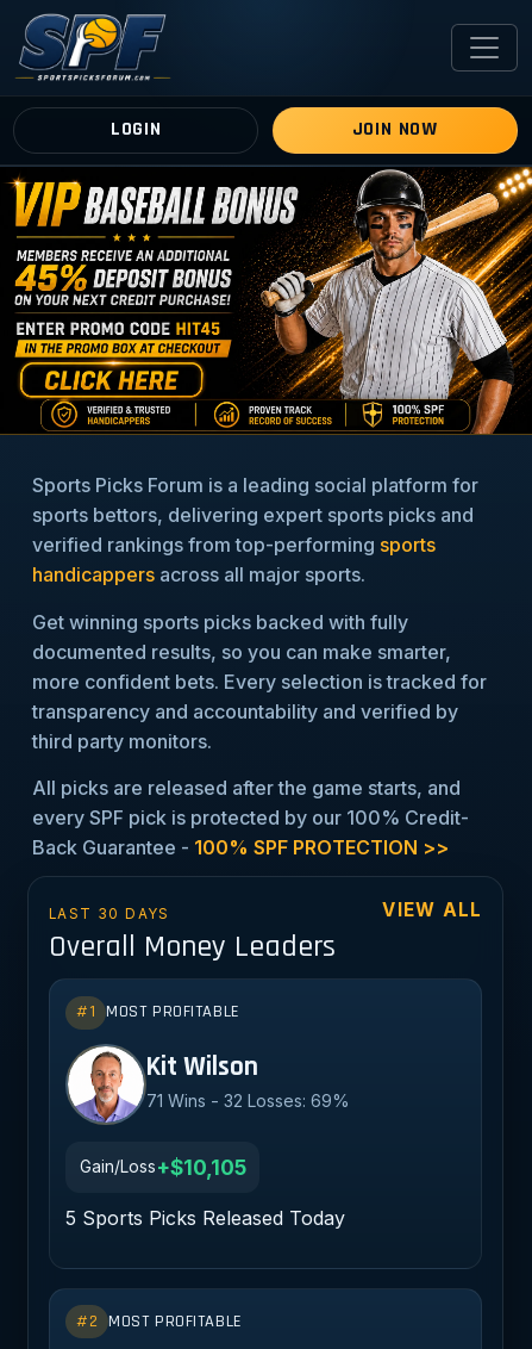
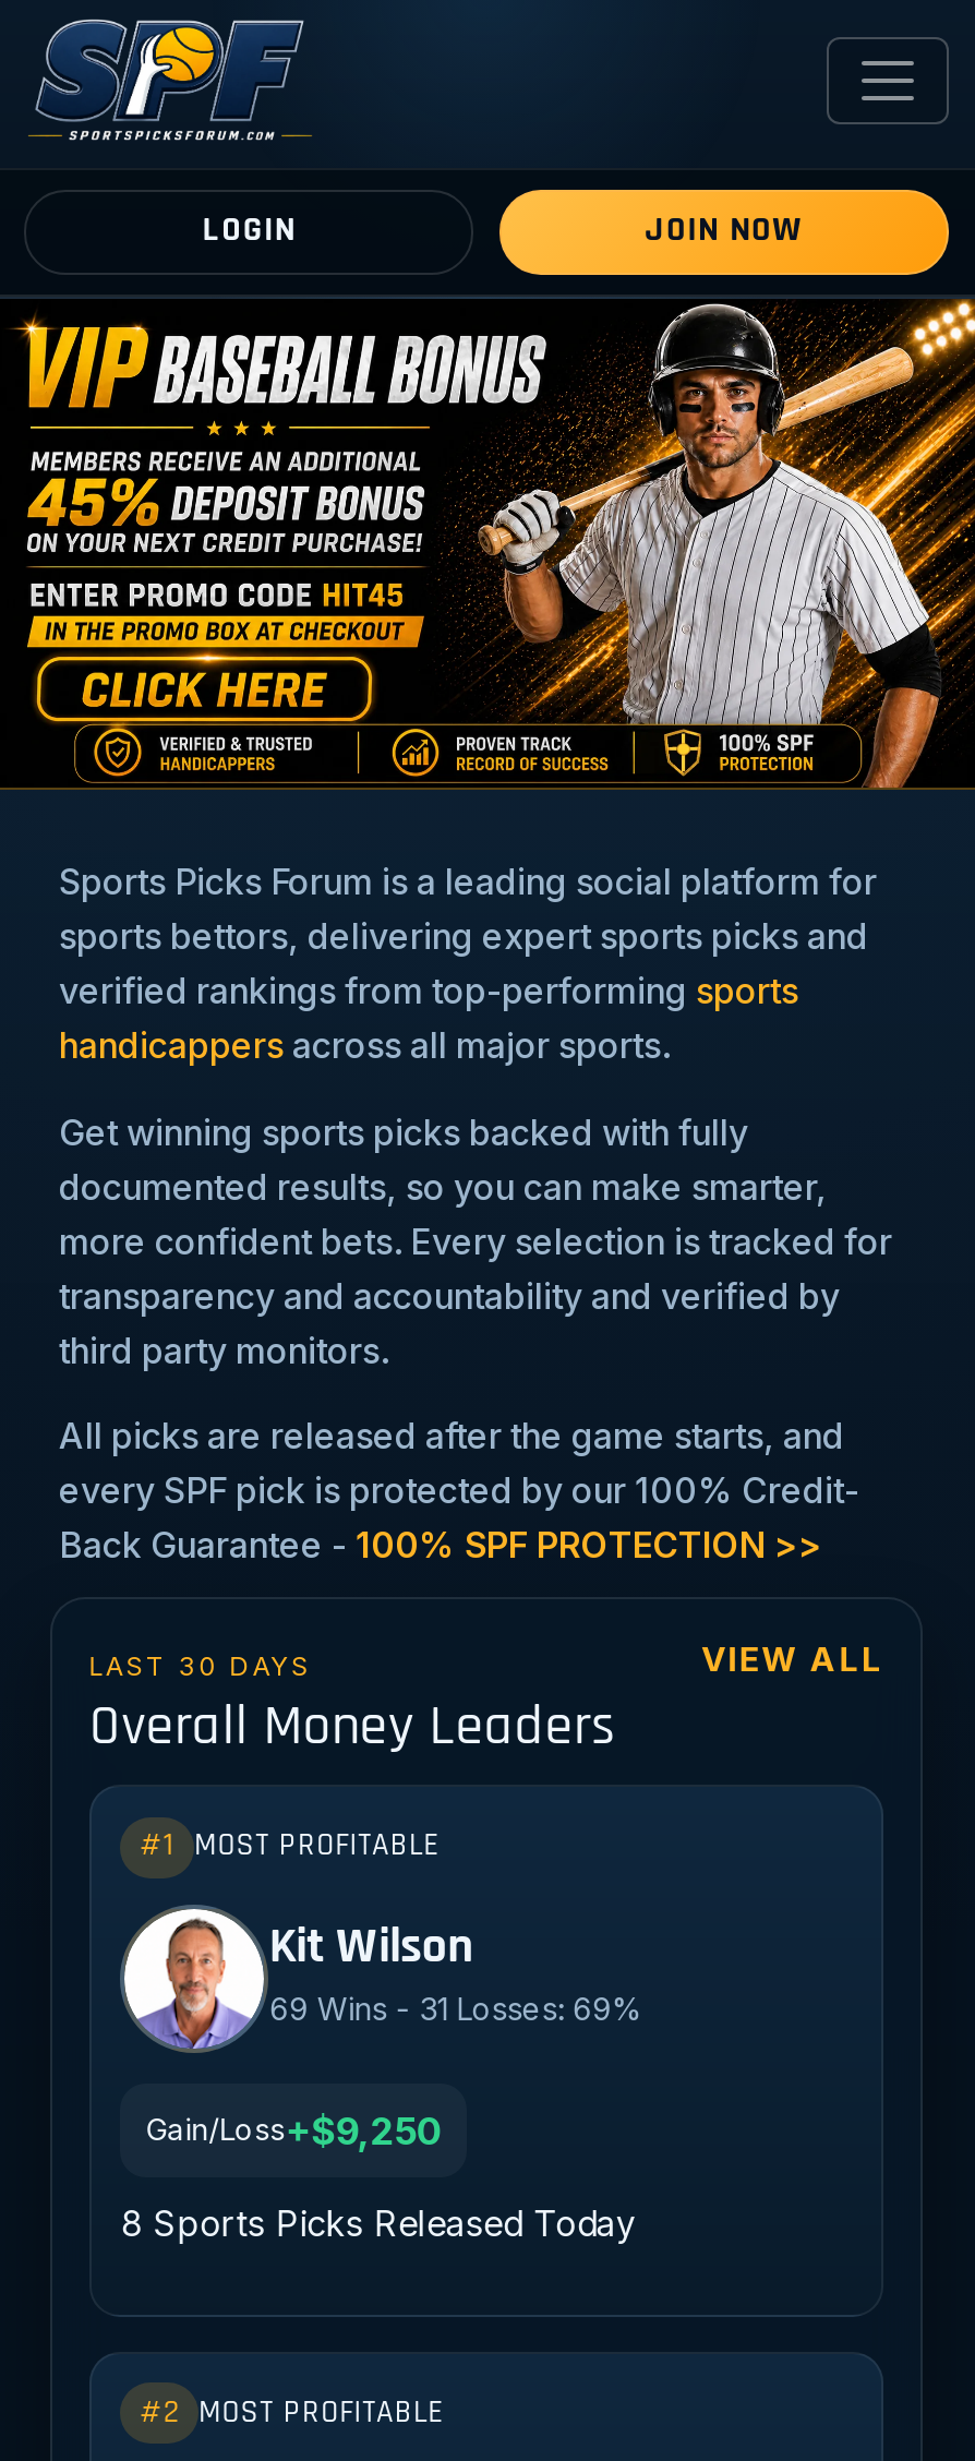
[147,1090,350,1111] 71 Wins - 32 Losses: 69% -> [269,1990,644,2027] 69 Wins - 31 Losses: 69%
[79,1155,246,1180] Gain/Loss+$10,105 -> [145,2107,442,2153] Gain/Loss+$9,250
[66,1206,346,1230] 5 Sports Picks Released Today -> [121,2201,636,2245] 8 Sports Picks Released Today

